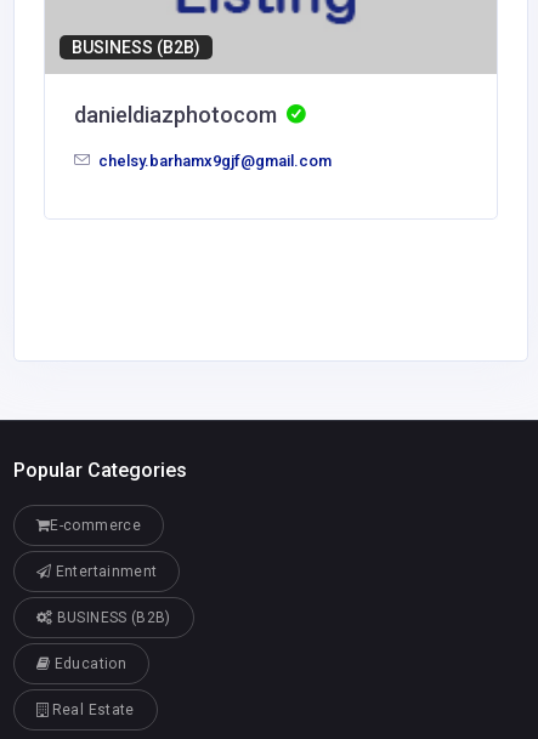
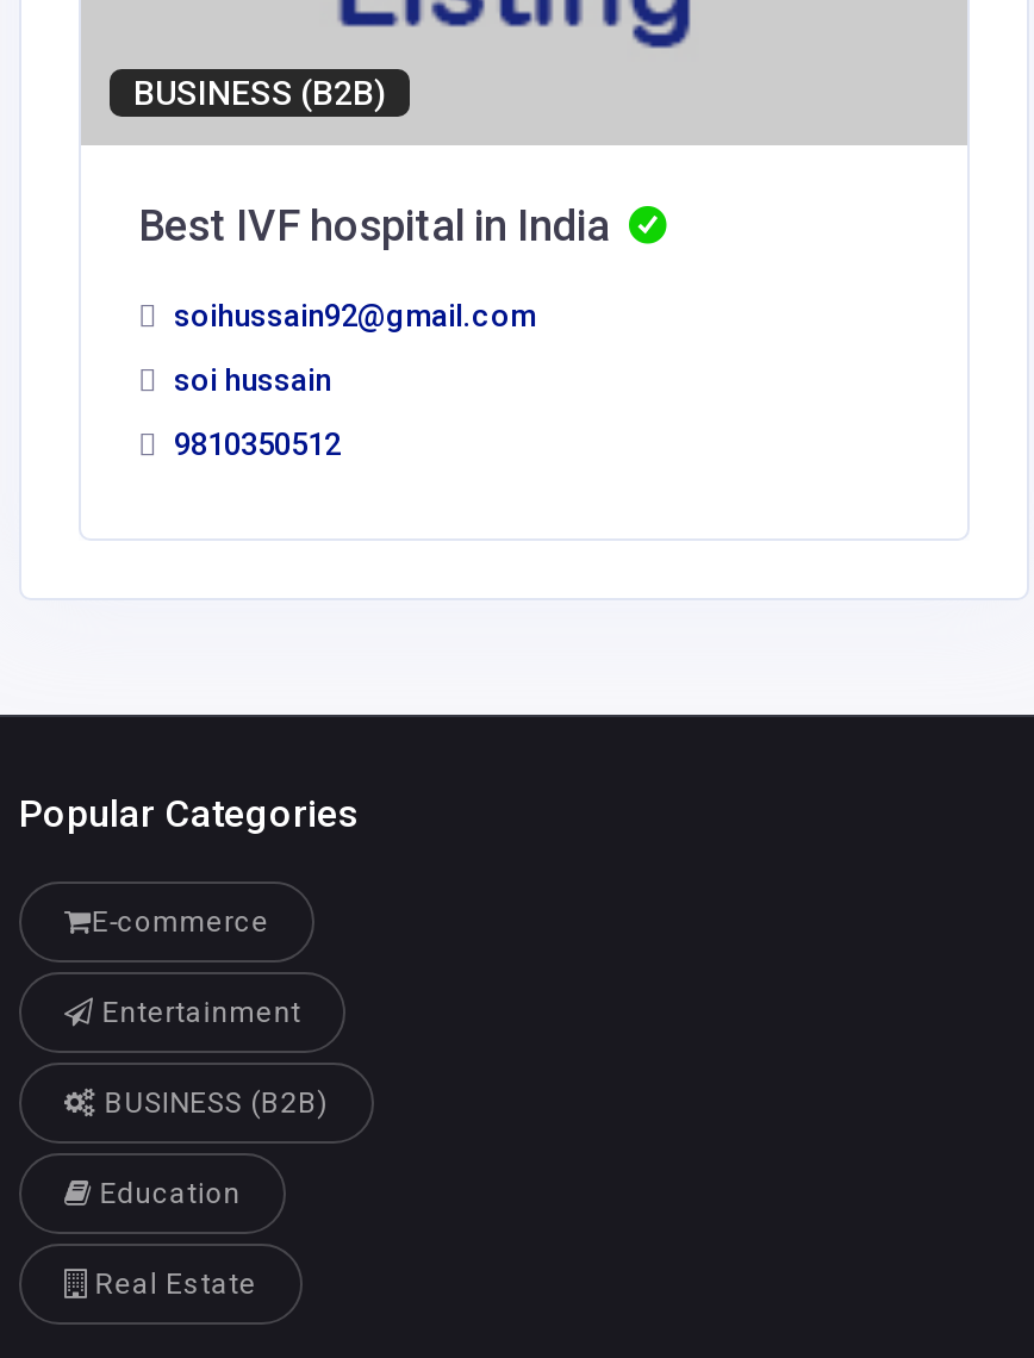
[74,101,332,170] danieldiazphotocom | chelsy.barhamx9gjf@gmail.com -> [138,199,619,463] Best IVF hospital in India | soihussain92@gmail.com | soi hussain | 9810350512

